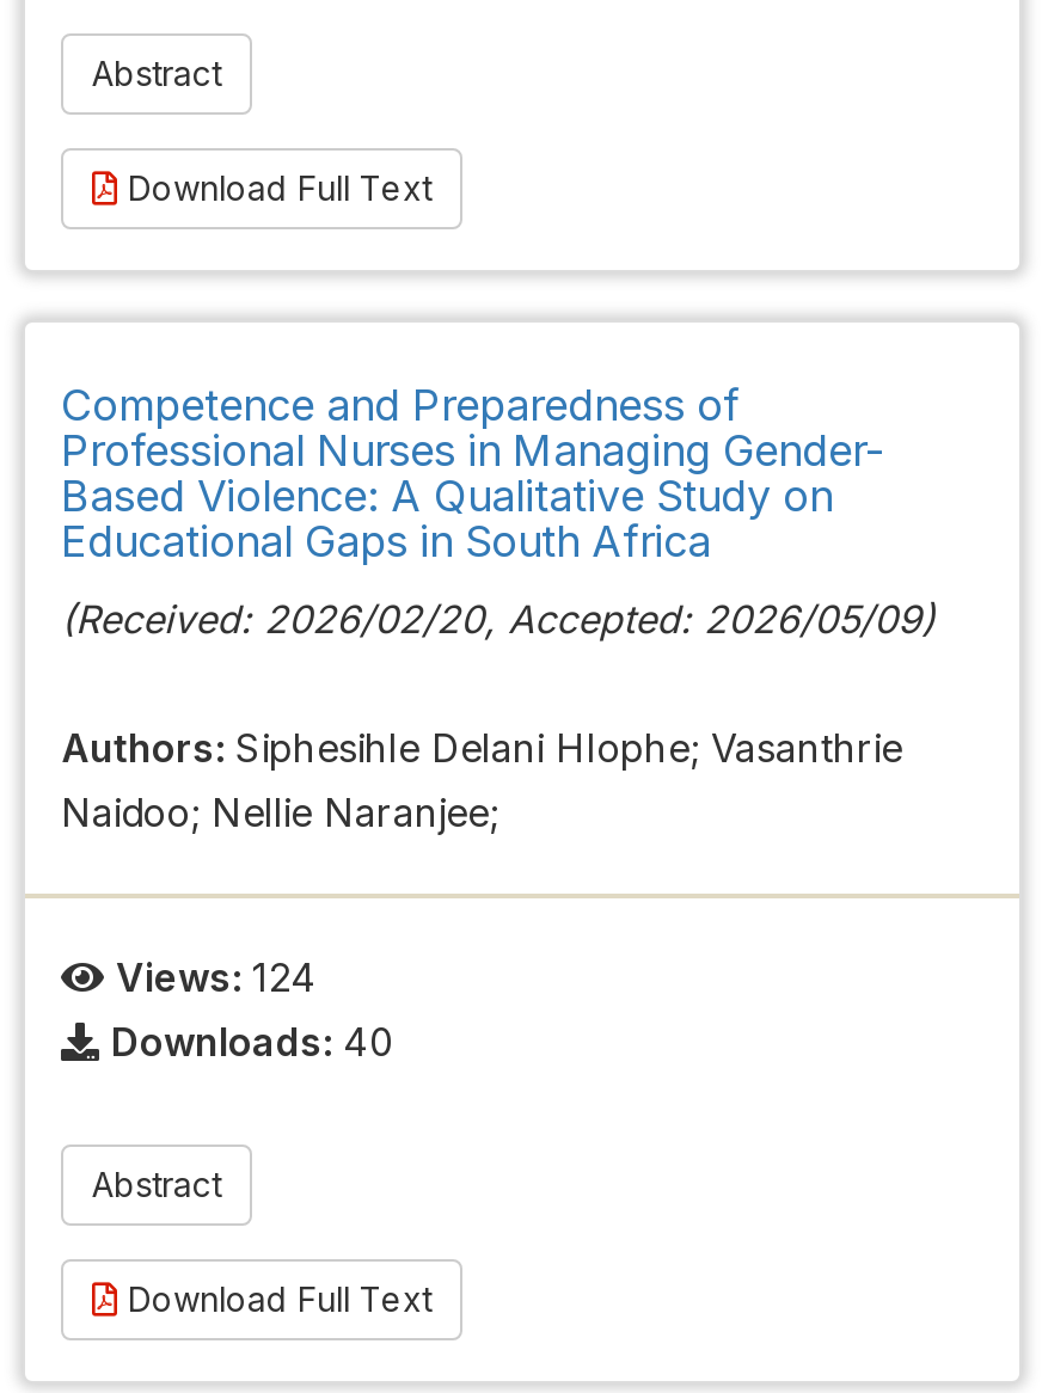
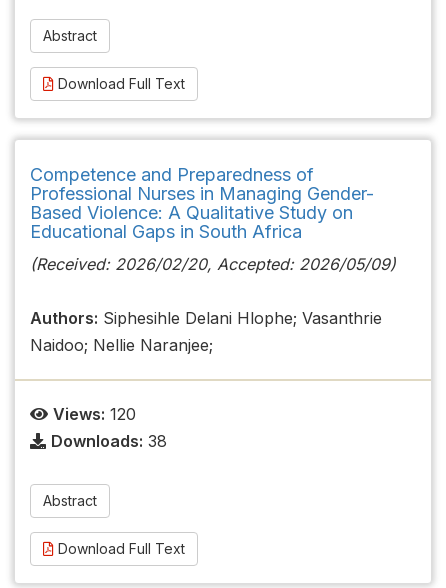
[116,952,317,1000] Views: 124 -> [53,403,136,423] Views: 120
[111,1017,393,1064] Downloads: 40 -> [51,430,167,450] Downloads: 38

